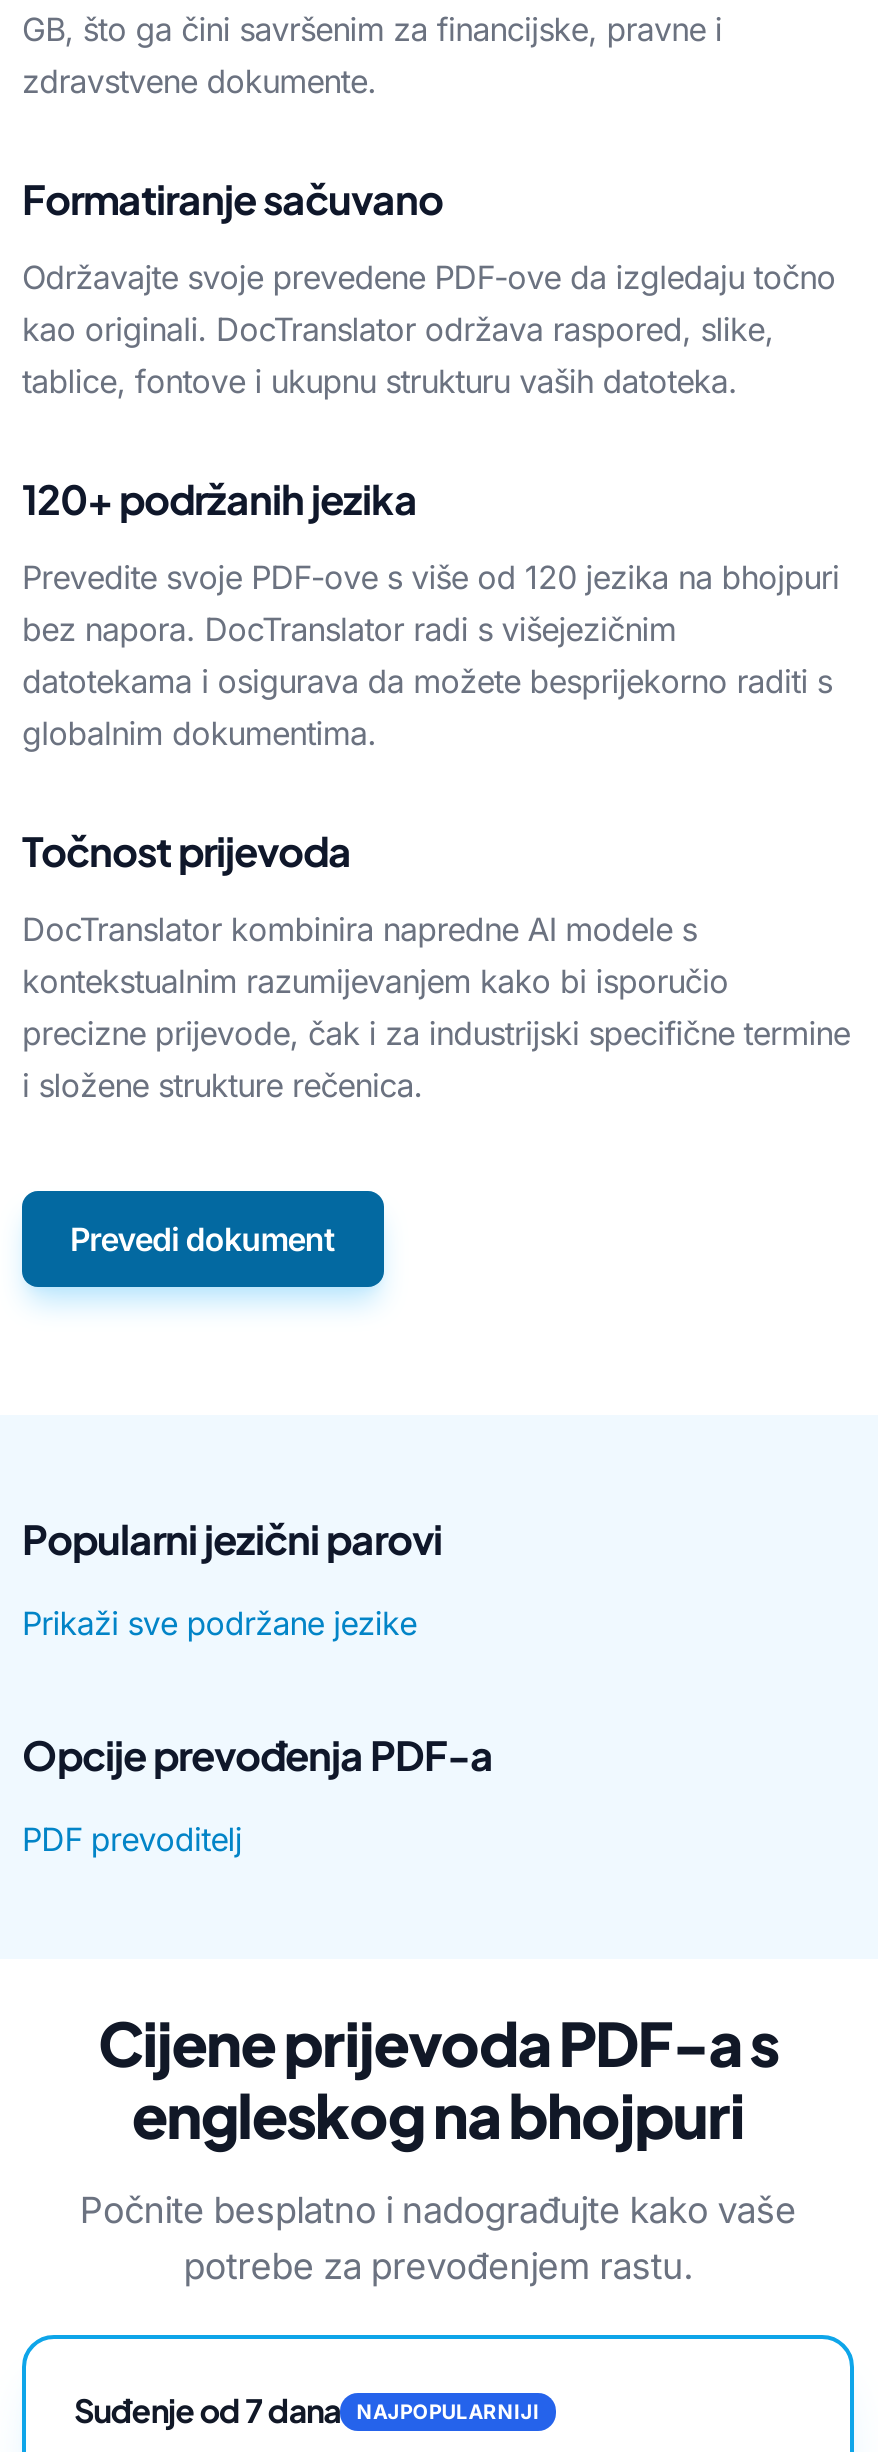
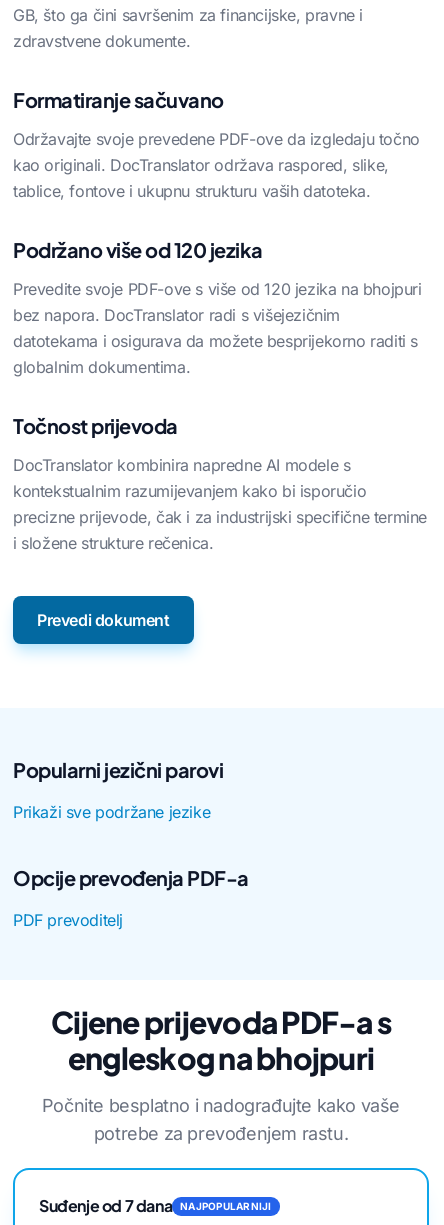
[22,473,417,523] 120+ podržanih jezika -> [13,237,262,262] Podržano više od 120 jezika

